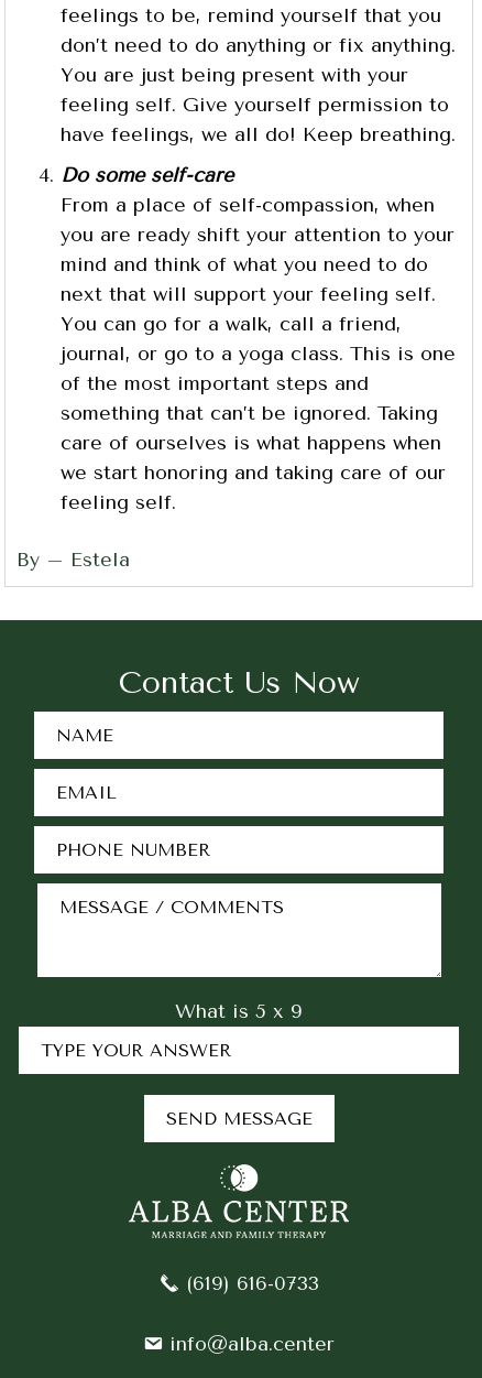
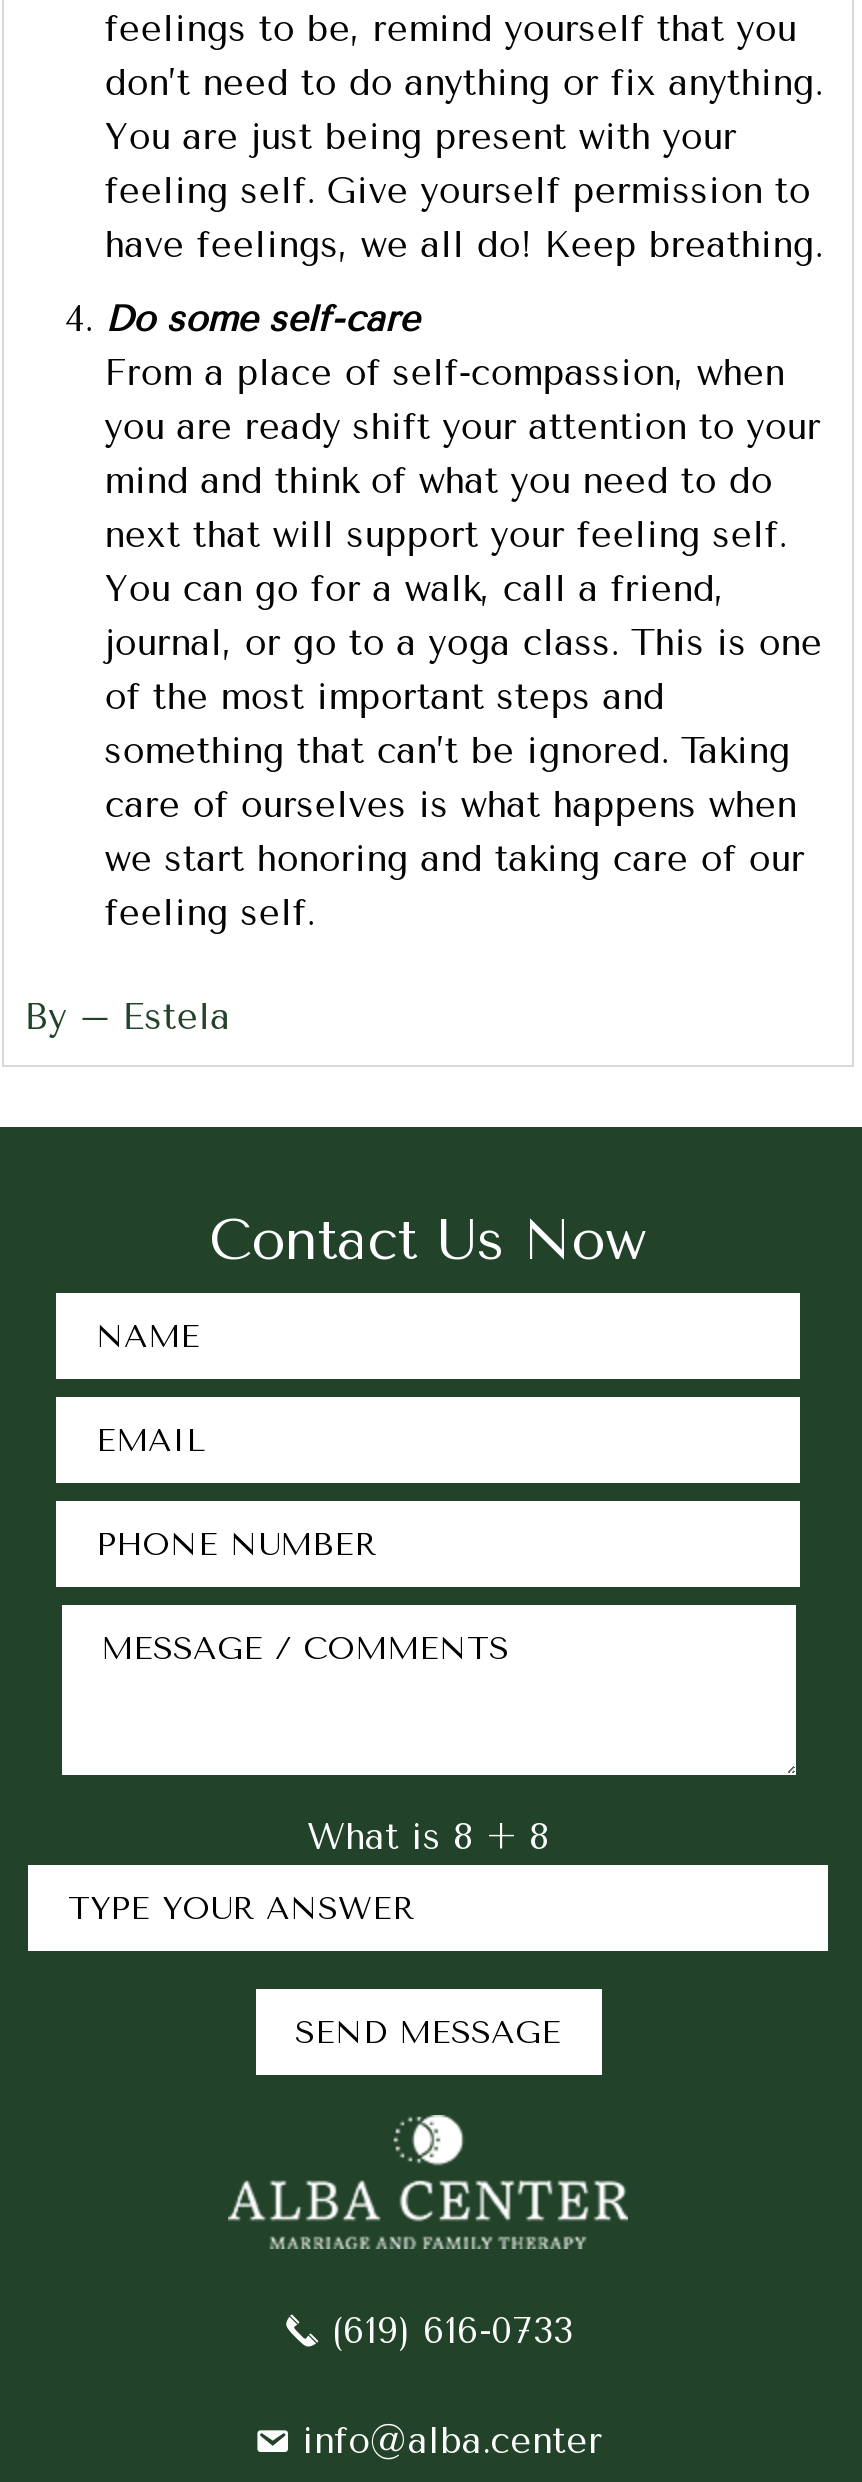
[175,999,303,1023] What is 5 x 9 -> [307,1814,549,1858] What is 8 + 8

